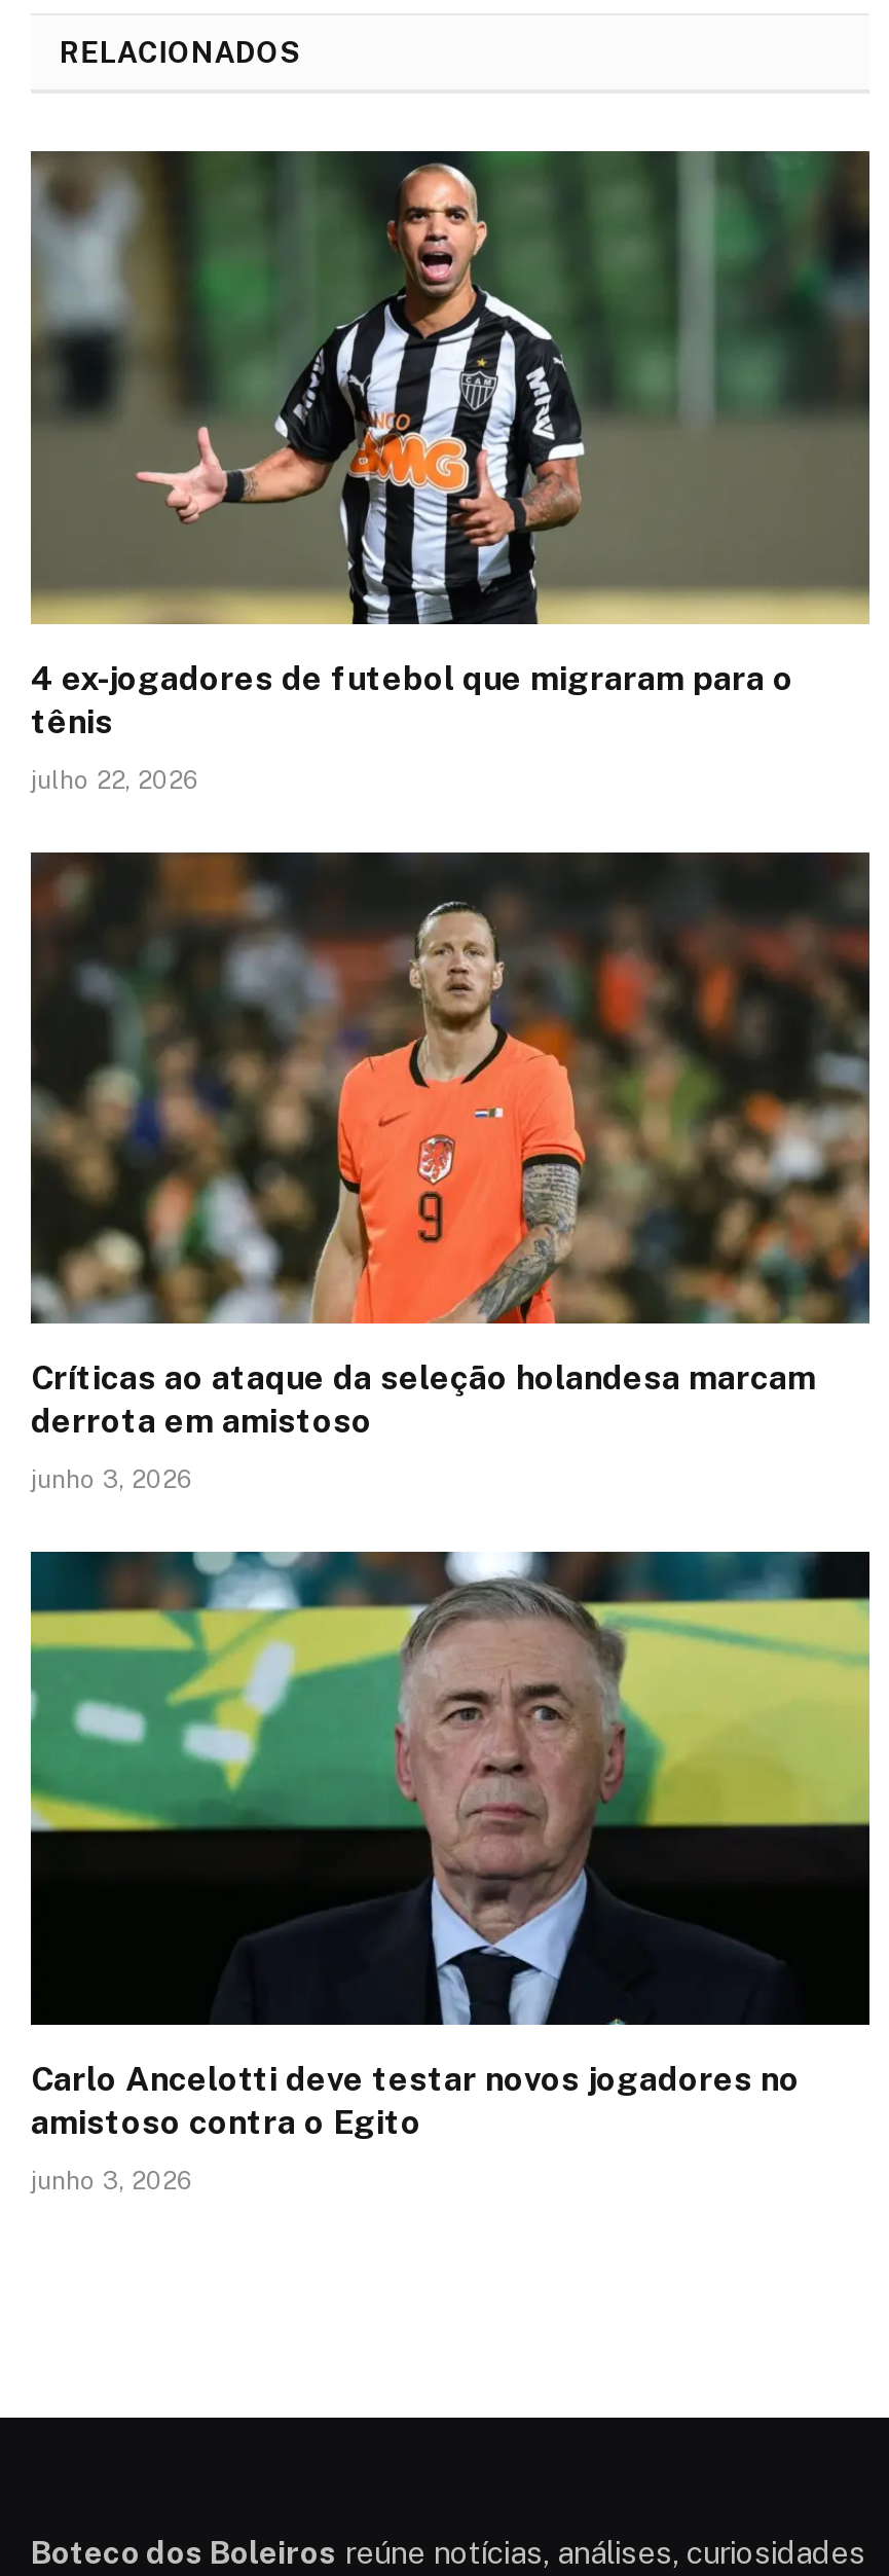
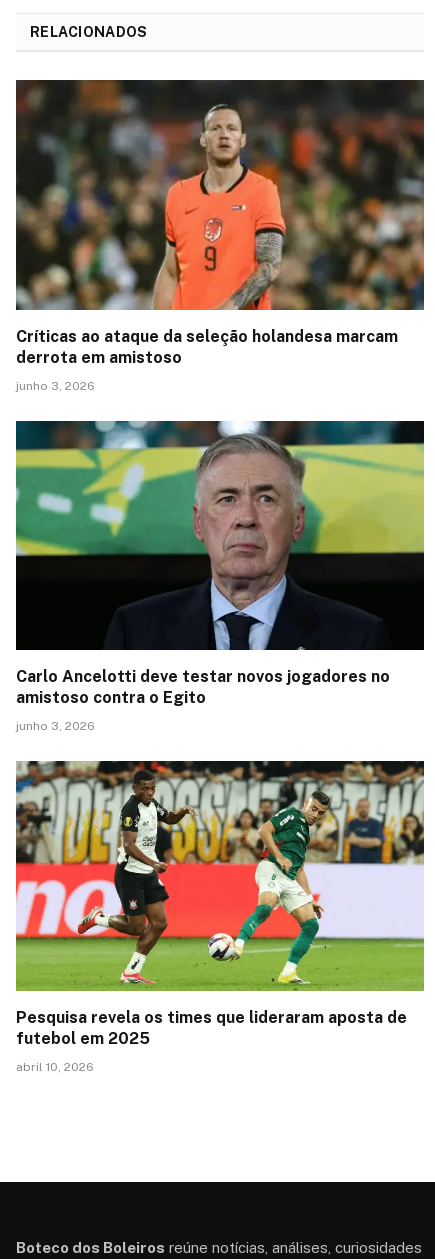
[29,151,872,794] [image] | 4 ex-jogadores de futebol que migraram para o | tênis | julho 22, 2026 -> none
moved [27,850,874,2195] -> [14,80,426,733]: [image] | Críticas ao ataque da seleção holandesa marcam | derrota em amistoso | junho 3, 2026 | Carlo Ancelotti deve testar novos jogadores no | amistoso contra o Egito | junho 3, 2026
none -> [15,760,425,1074] [image] | Pesquisa revela os times que lideraram aposta de | futebol em 2025 | abril 10, 2026

